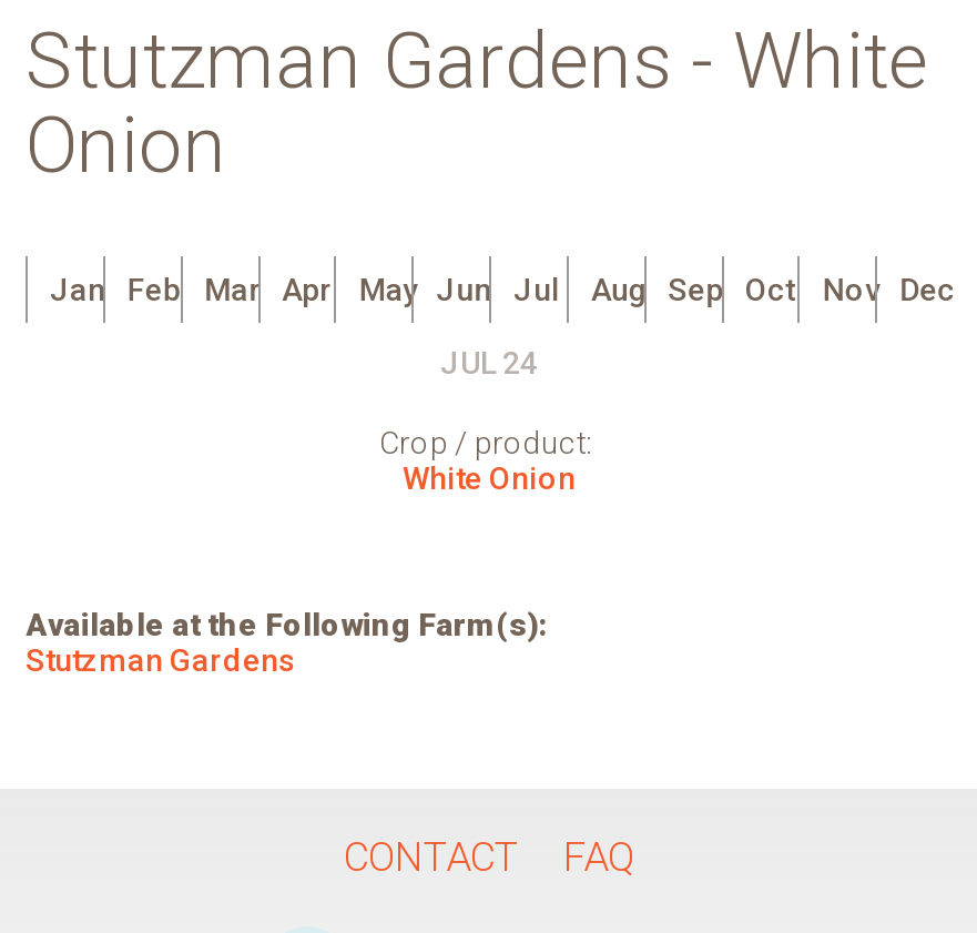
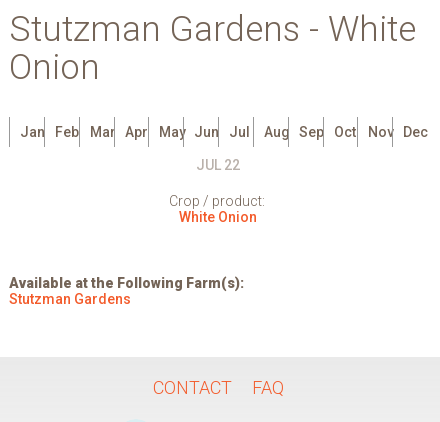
[440,345,538,381] JUL 24 -> [196,157,240,173] JUL 22

